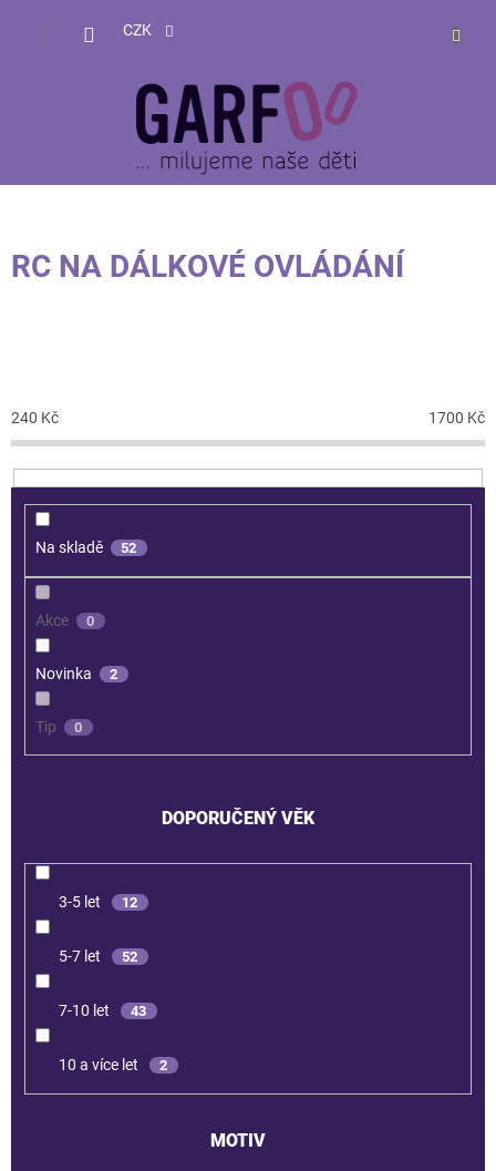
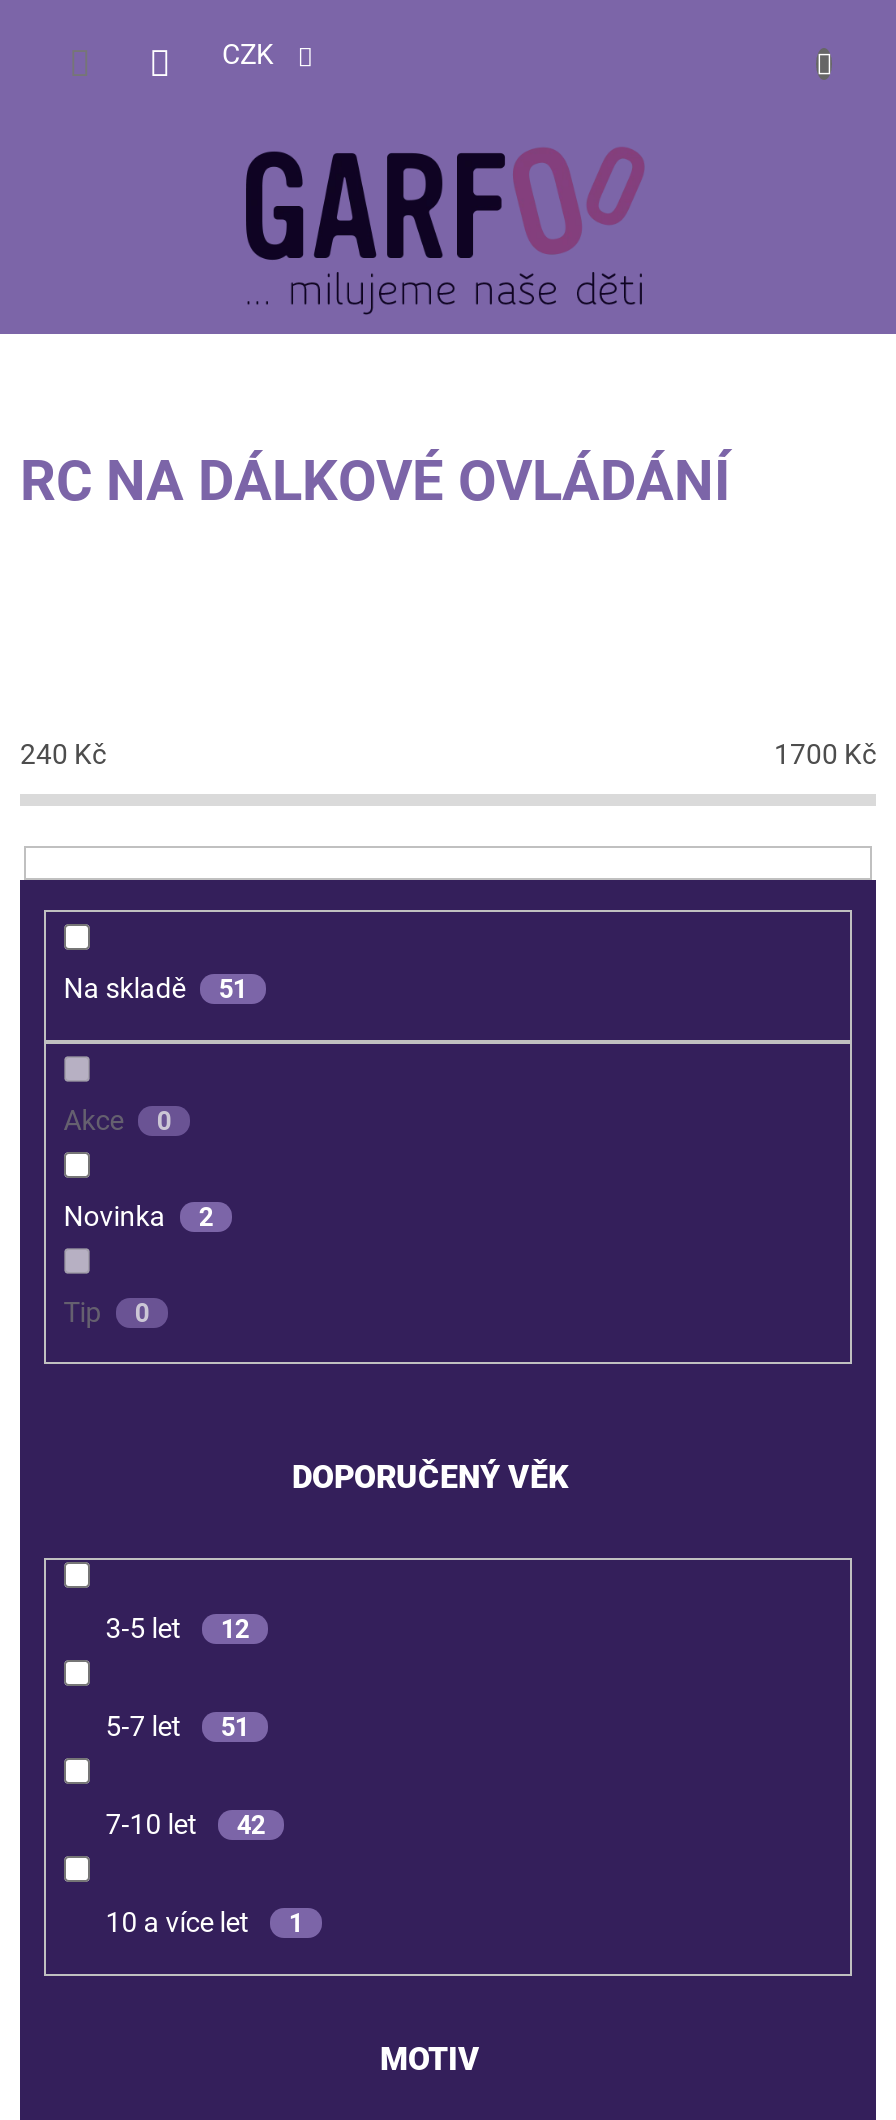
[35,539,137,556] Na skladě 52 -> [64,973,247,1005] Na skladě 51
[58,947,138,965] 5-7 let 52 -> [106,1710,249,1742] 5-7 let 51
[58,1001,147,1019] 7-10 let 43 -> [106,1808,265,1840] 7-10 let 42
[58,1056,168,1074] 10 a více let 2 -> [106,1906,303,1938] 10 a více let 1

